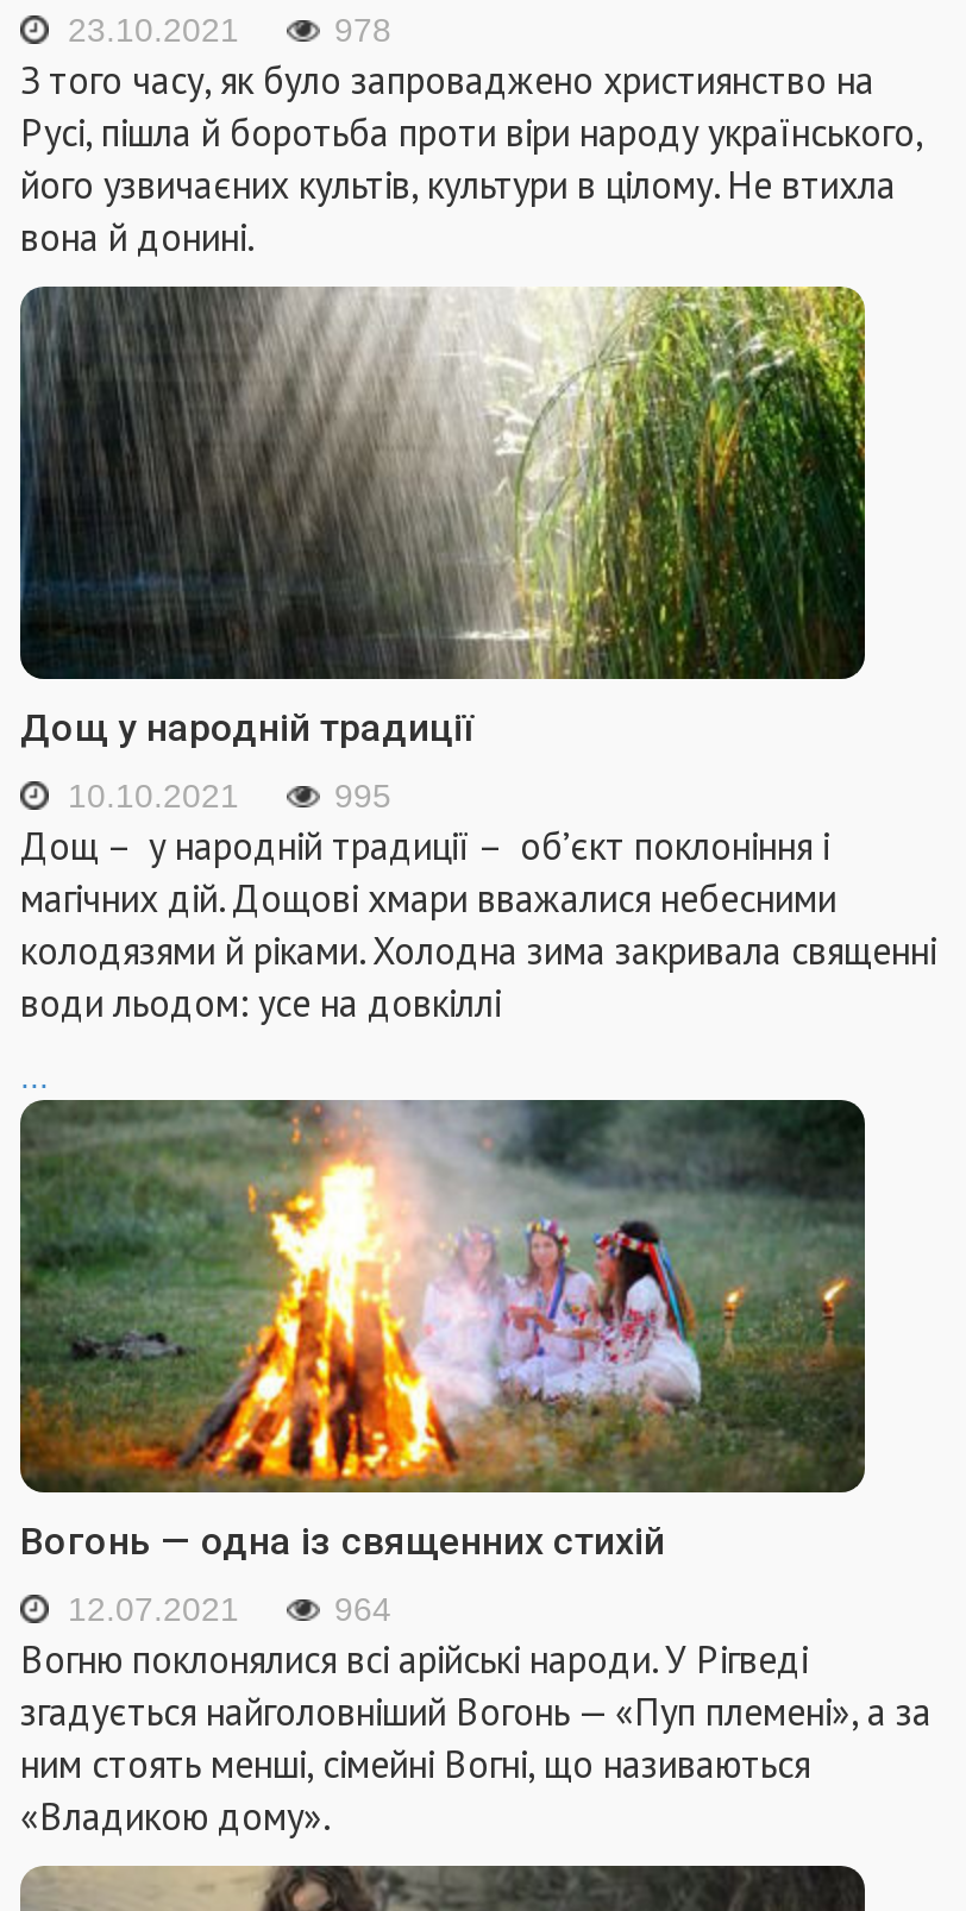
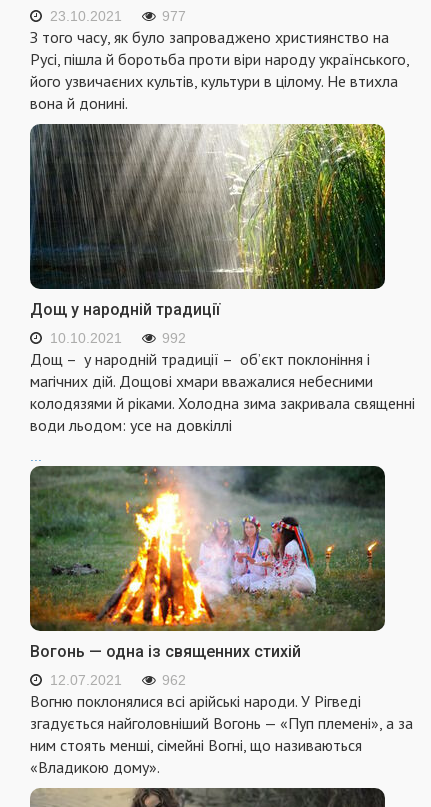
[334,11,391,49] 978 -> [162,8,186,24] 977
[334,777,391,815] 995 -> [162,330,186,346] 992
[334,1591,391,1629] 964 -> [162,672,186,688] 962

